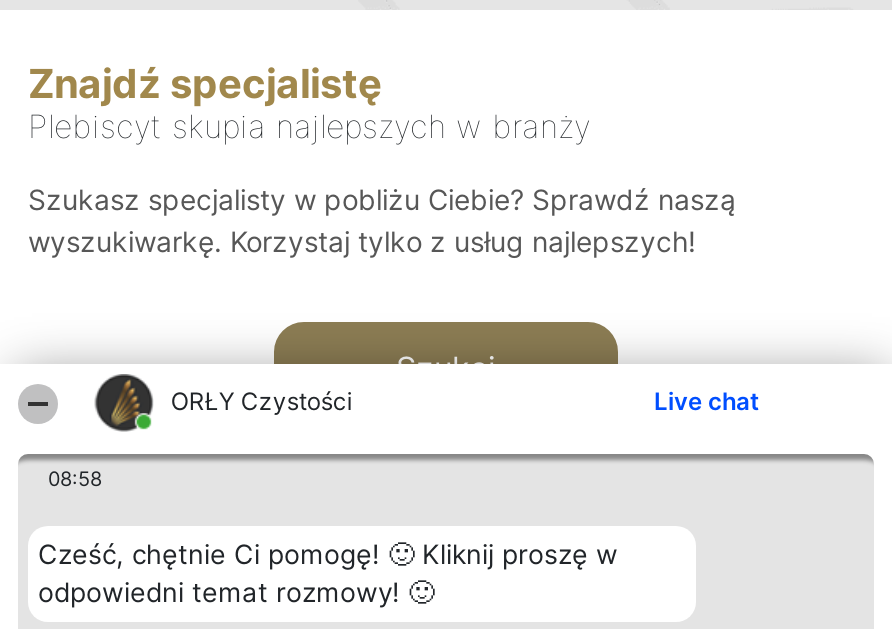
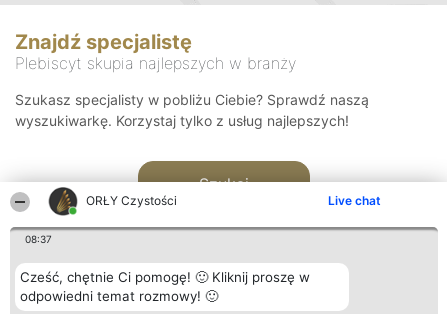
[48,466,102,490] 08:58 -> [25,233,52,245] 08:37

